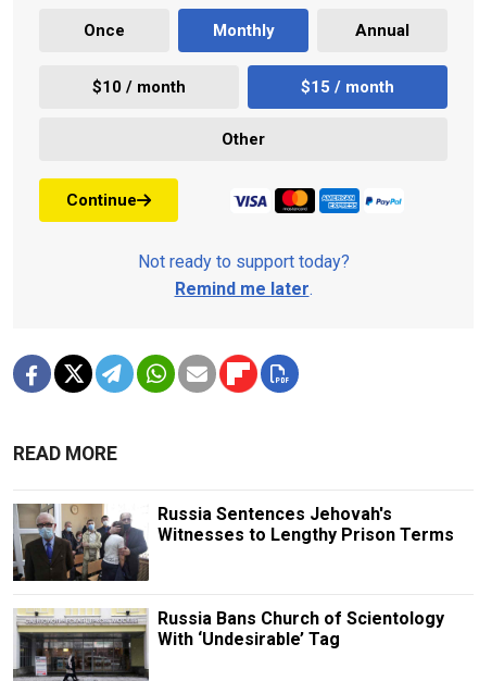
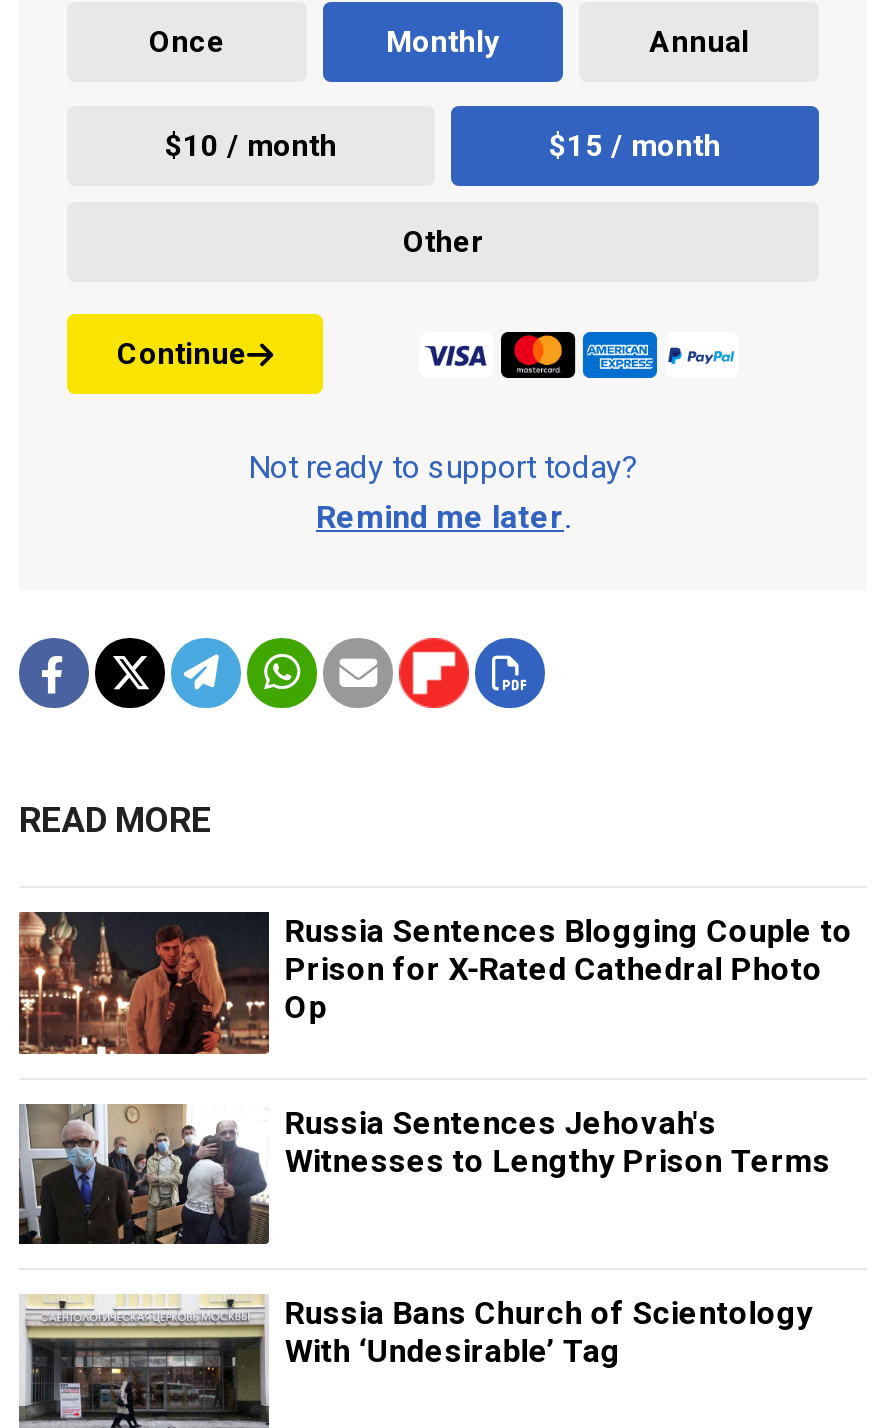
none -> [17,910,853,1056] [image] | Russia Sentences Blogging Couple to | Prison for X-Rated Cathedral Photo | Op

